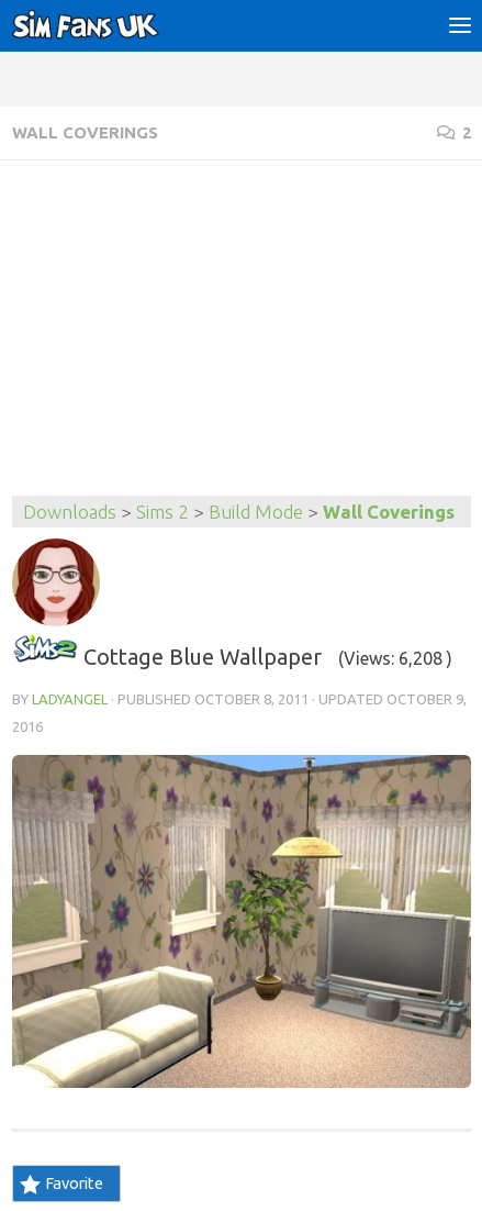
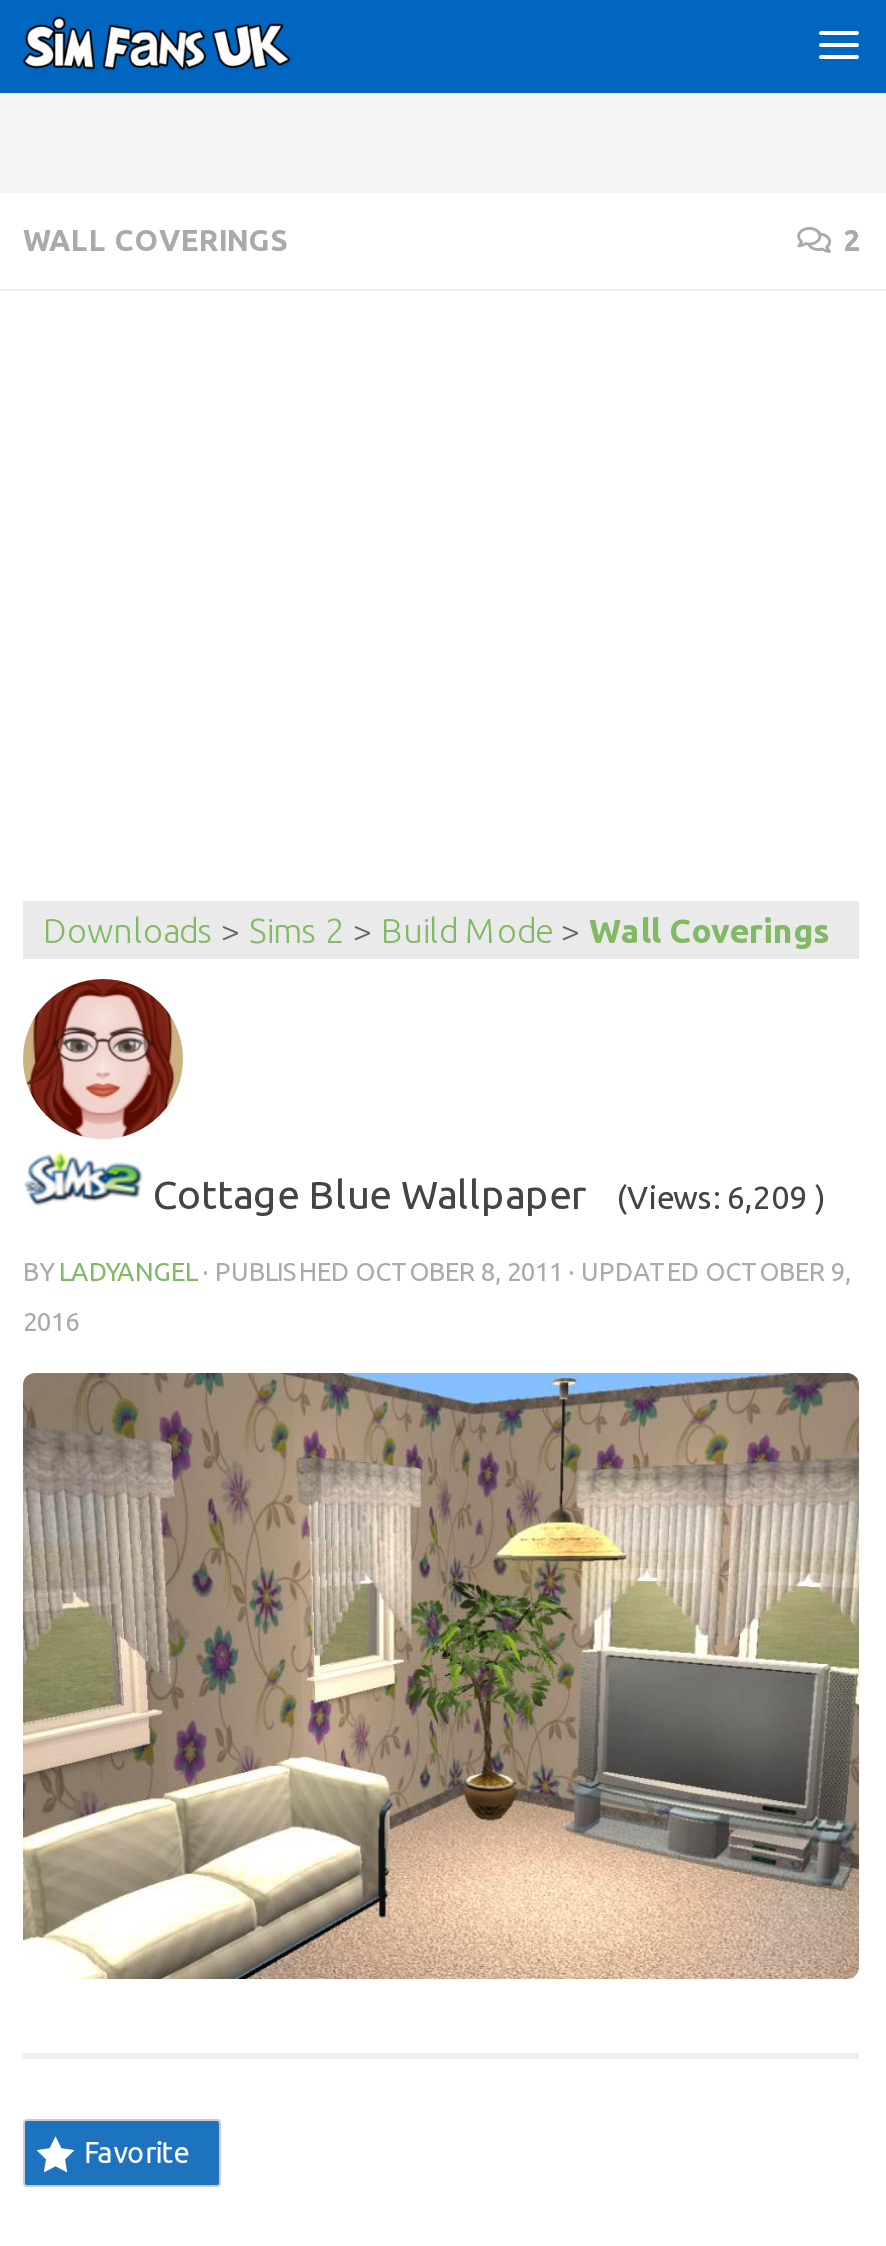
[78,644,452,669] Cottage Blue Wallpaper (Views: 6,208 ) -> [143,1171,825,1217] Cottage Blue Wallpaper (Views: 6,209 )

